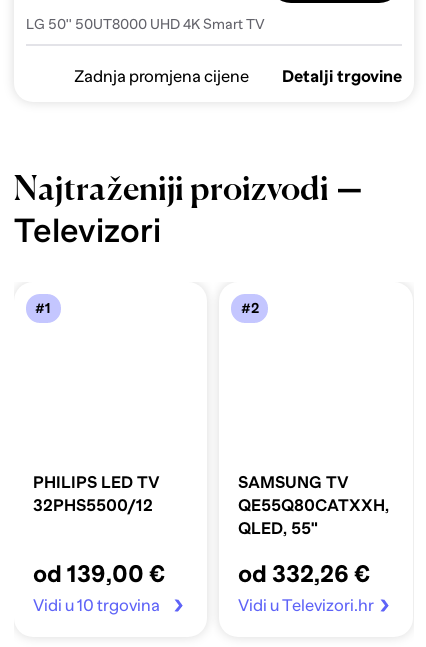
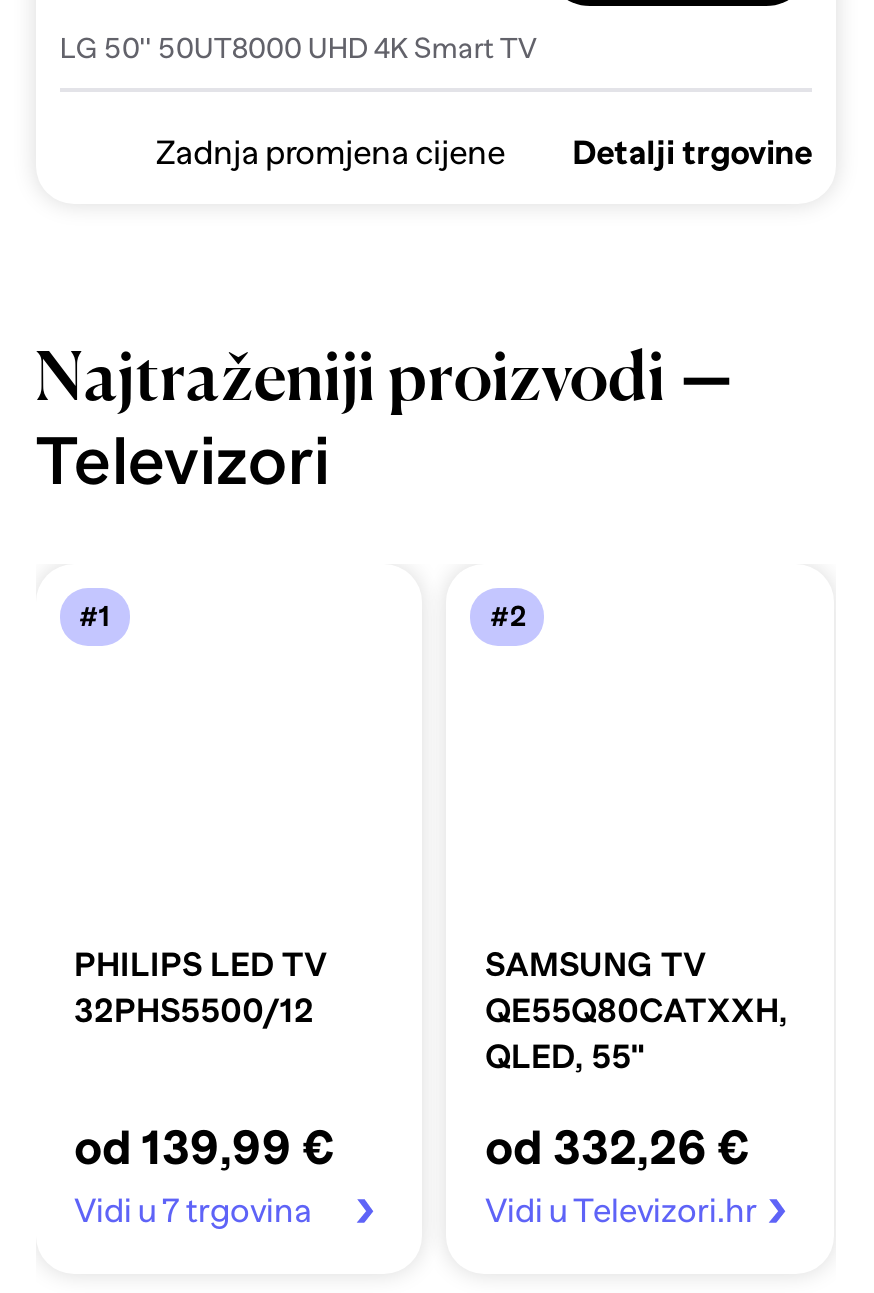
[33,560,165,587] od 139,00 € -> [74,1119,334,1173] od 139,99 €
[33,596,160,615] Vidi u 10 trgovina -> [74,1193,312,1231] Vidi u 7 trgovina

